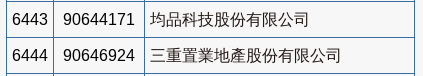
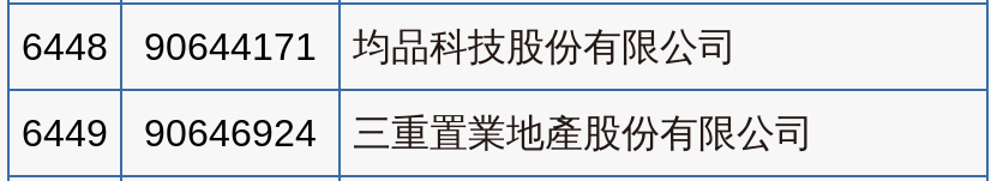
[12,11,310,28] 6443 90644171 均品科技股份有限公司 -> [22,26,737,67] 6448 90644171 均品科技股份有限公司
[12,47,342,64] 6444 90646924 三重置業地產股份有限公司 -> [22,112,813,153] 6449 90646924 三重置業地產股份有限公司

